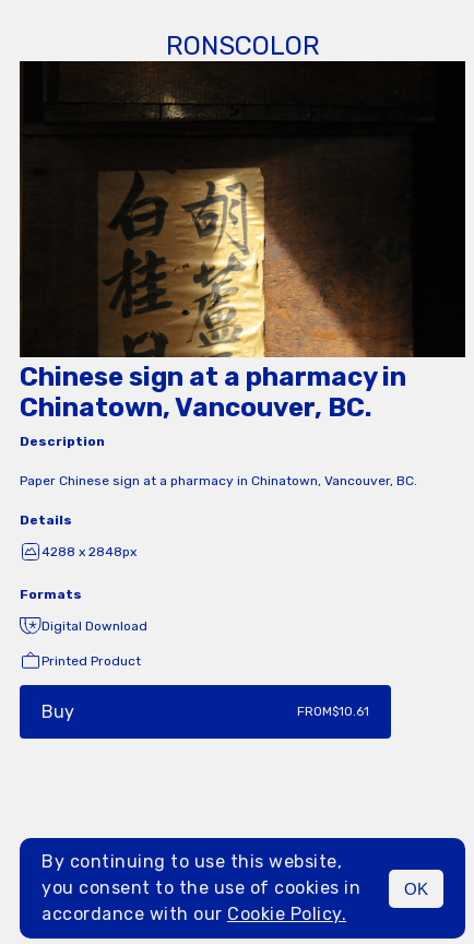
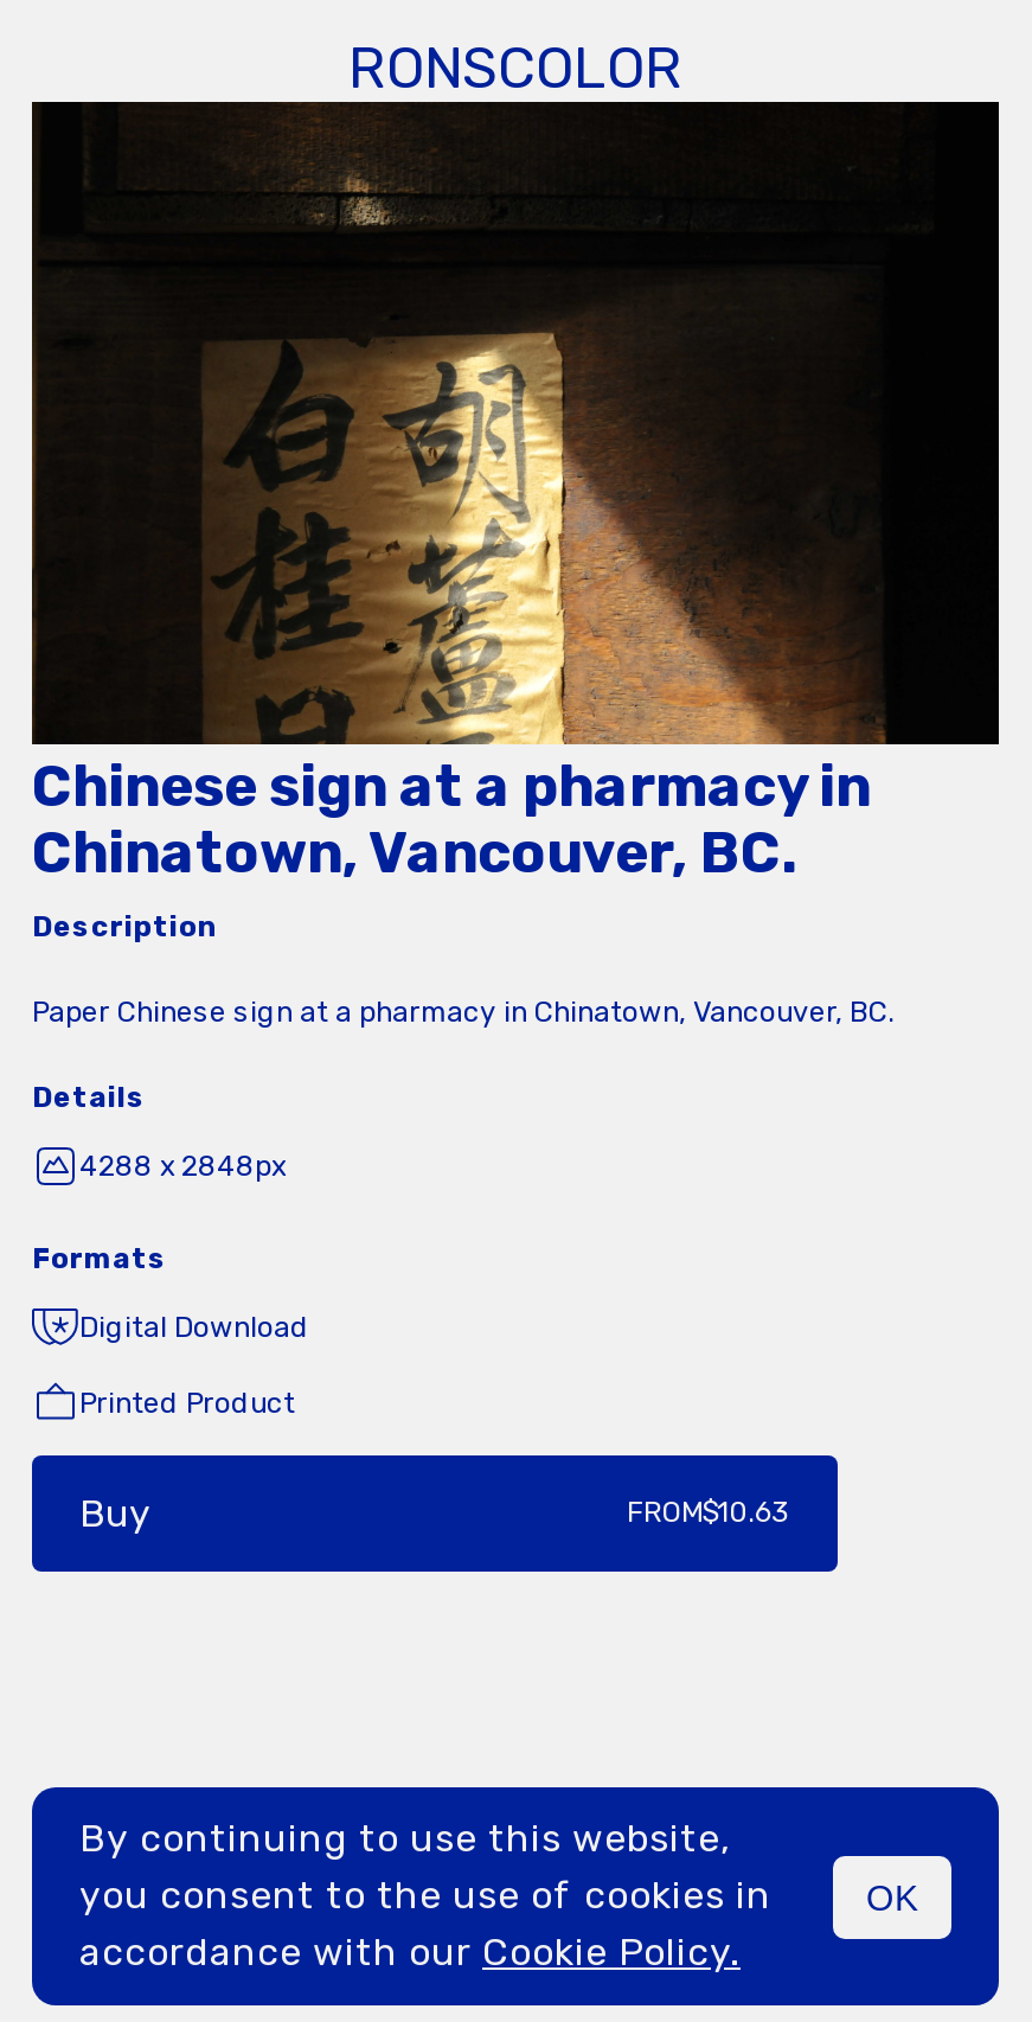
[297,704,369,719] FROM$10.61 -> [627,1496,790,1530] FROM$10.63

